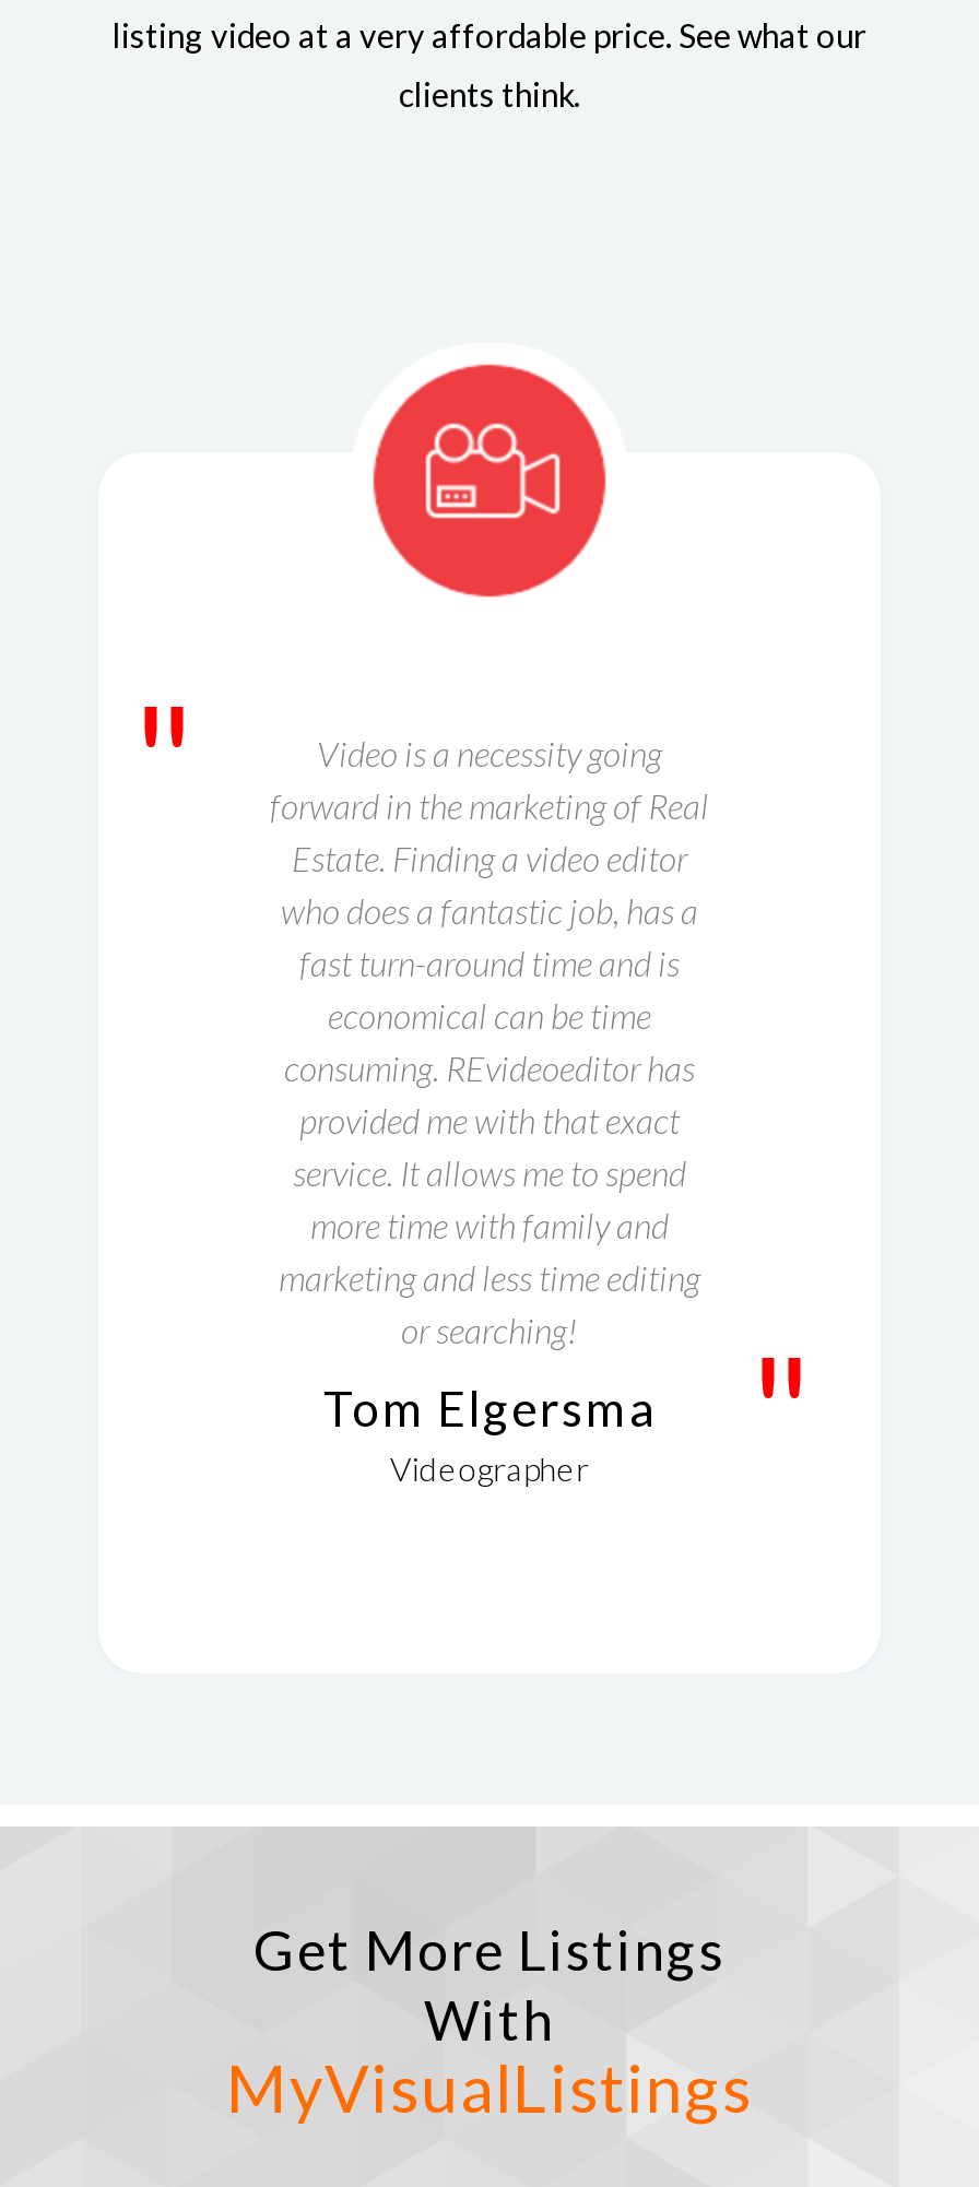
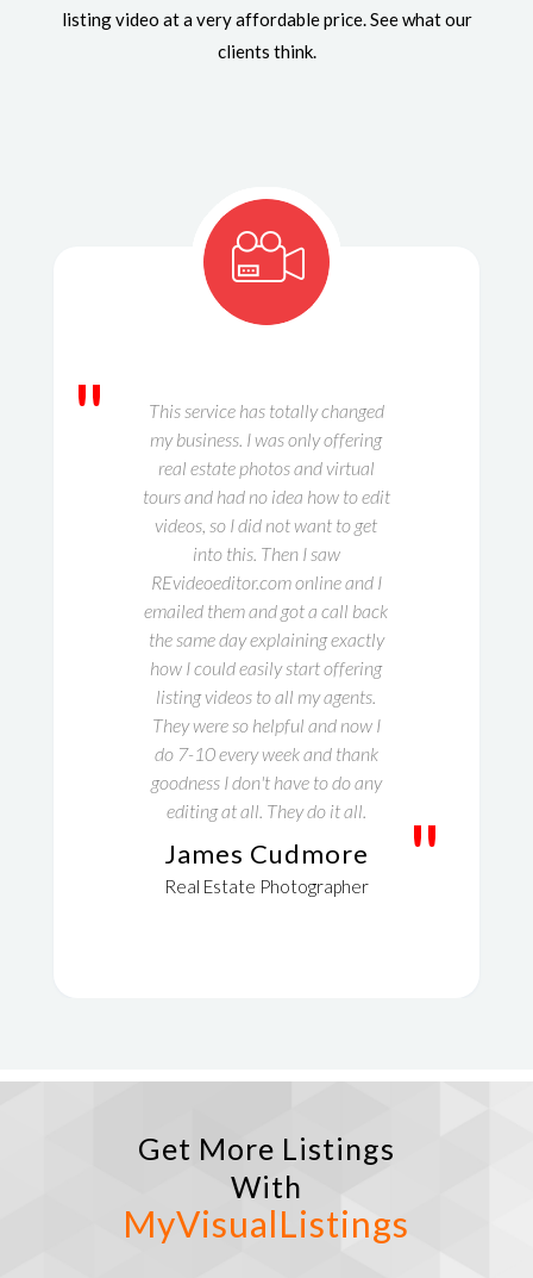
[270,731,709,1349] Video is a necessity going | forward in the marketing of Real | Estate. Finding a video editor | who does a fantastic job, has a | fast turn-around time and is | economical can be time | consuming. REvideoeditor has | provided me with that exact | service. It allows me to spend | more time with family and | marketing and less time editing | or searching! -> [143,399,390,821] This service has totally changed | my business. I was only offering | real estate photos and virtual | tours and had no idea how to edit | videos, so I did not want to get | into this. Then I saw | REvideoeditor.com online and I | emailed them and got a call back | the same day explaining exactly | how I could easily start offering | listing videos to all my agents. | They were so helpful and now I | do 7-10 every week and thank | goodness I don't have to do any | editing at all. They do it all.
[323,1378,656,1487] Tom Elgersma | Videographer -> [164,837,369,896] James Cudmore | Real Estate Photographer

